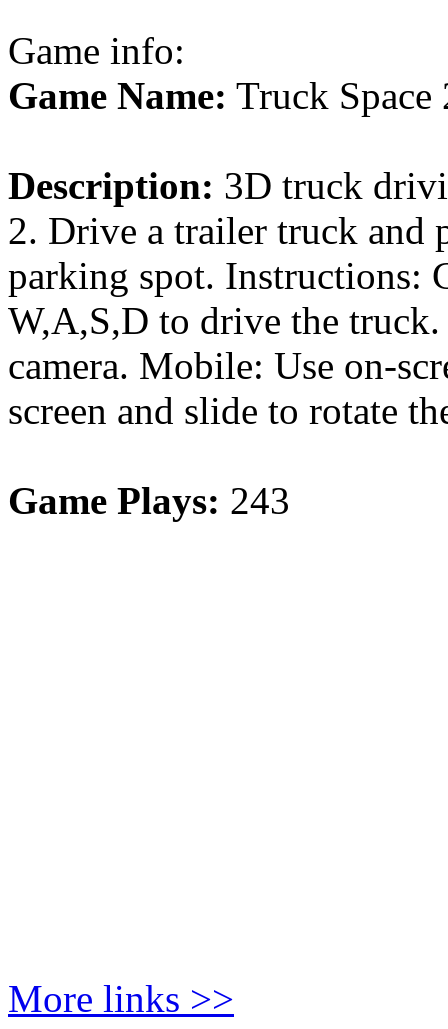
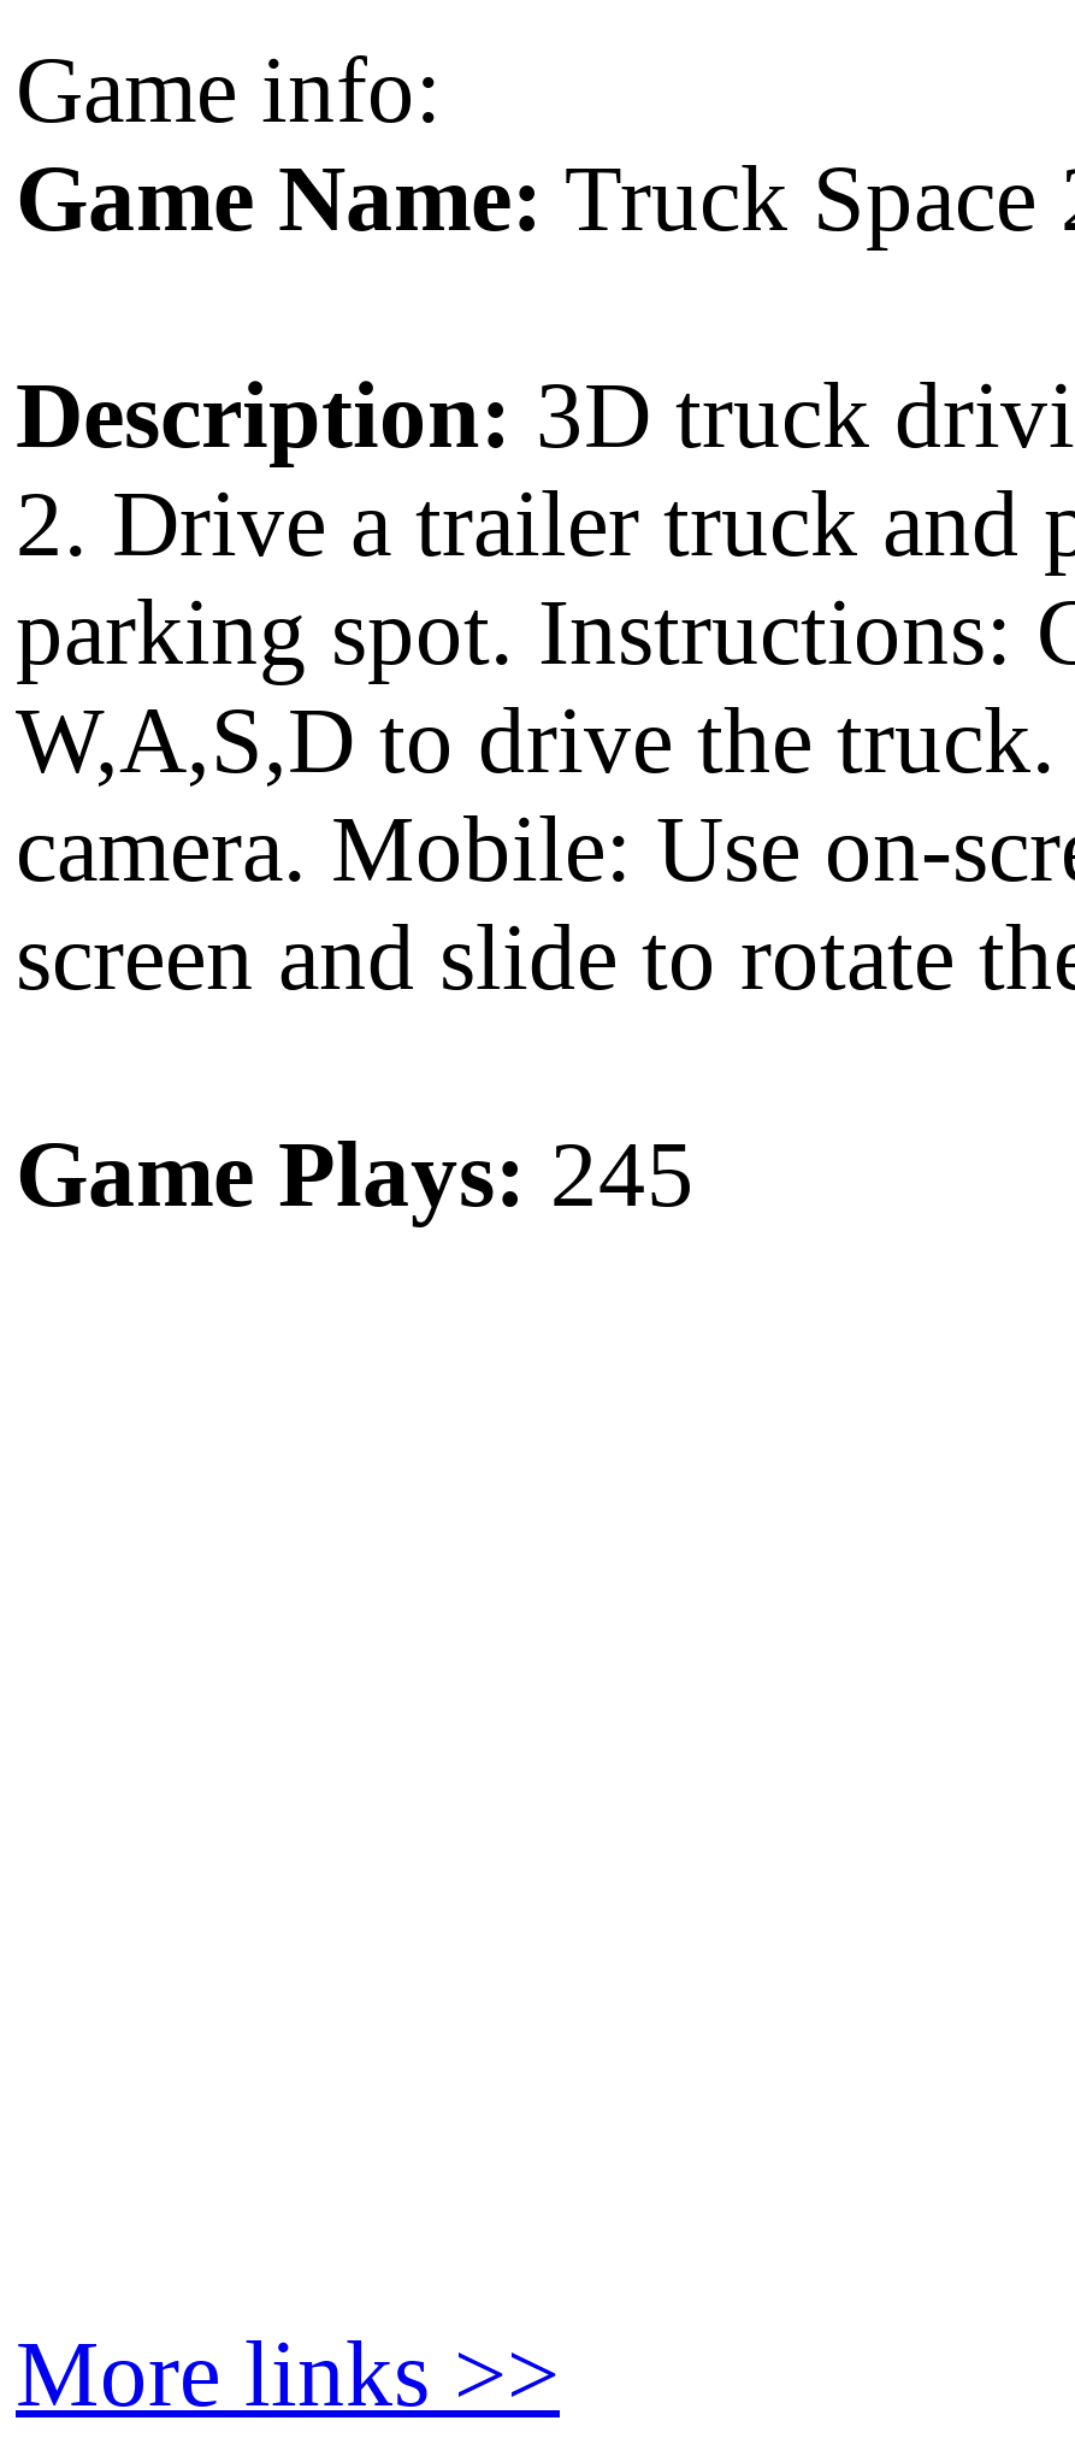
[8,479,290,522] Game Plays: 243 -> [16,1121,695,1225] Game Plays: 245

